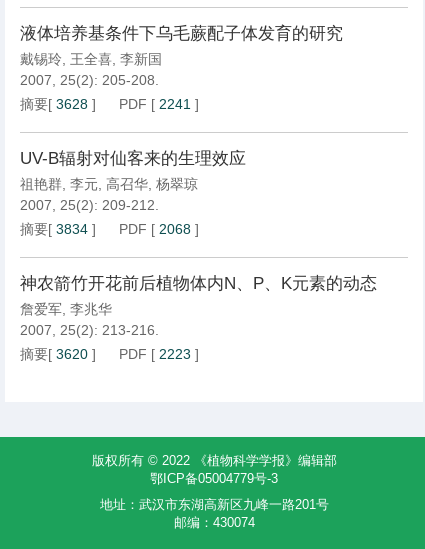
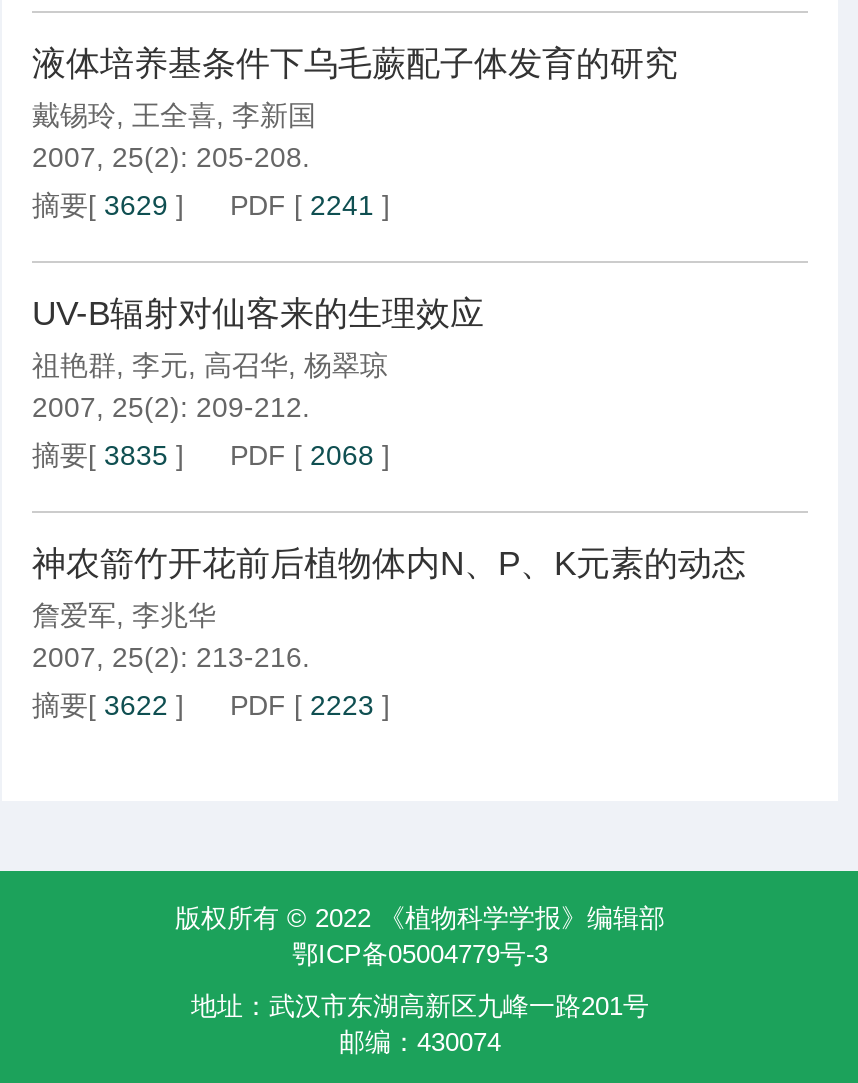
[20,96,199,112] 摘要[3628] PDF [2241] -> [32,189,390,221] 摘要[3629] PDF [2241]
[20,221,199,237] 摘要[3834] PDF [2068] -> [32,439,390,471] 摘要[3835] PDF [2068]
[20,346,199,362] 摘要[3620] PDF [2223] -> [32,689,390,721] 摘要[3622] PDF [2223]

